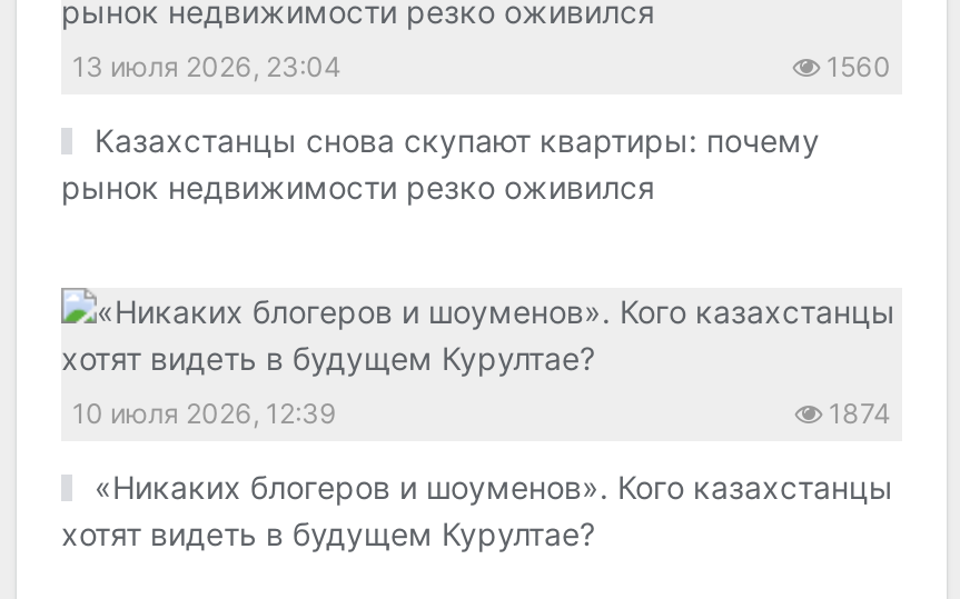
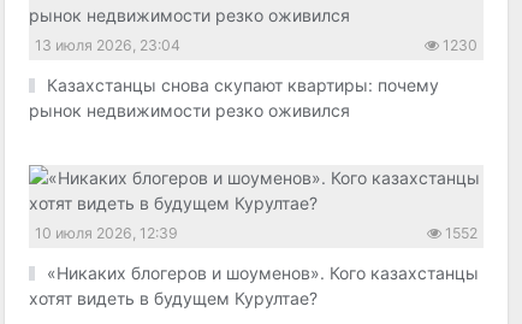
[820,50,891,84] 1560 -> [439,36,477,54] 1230
[822,397,891,431] 1874 -> [441,224,477,242] 1552

